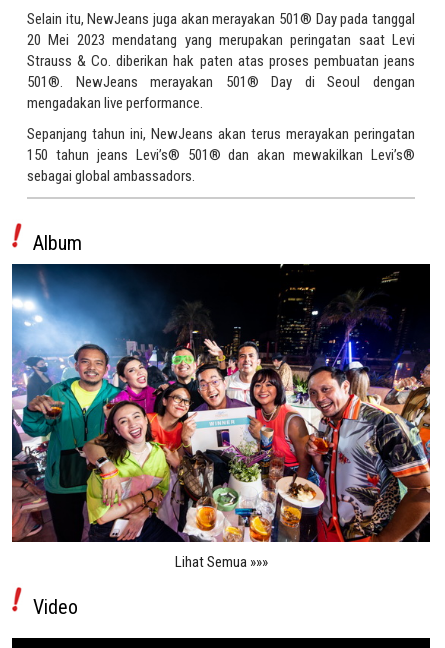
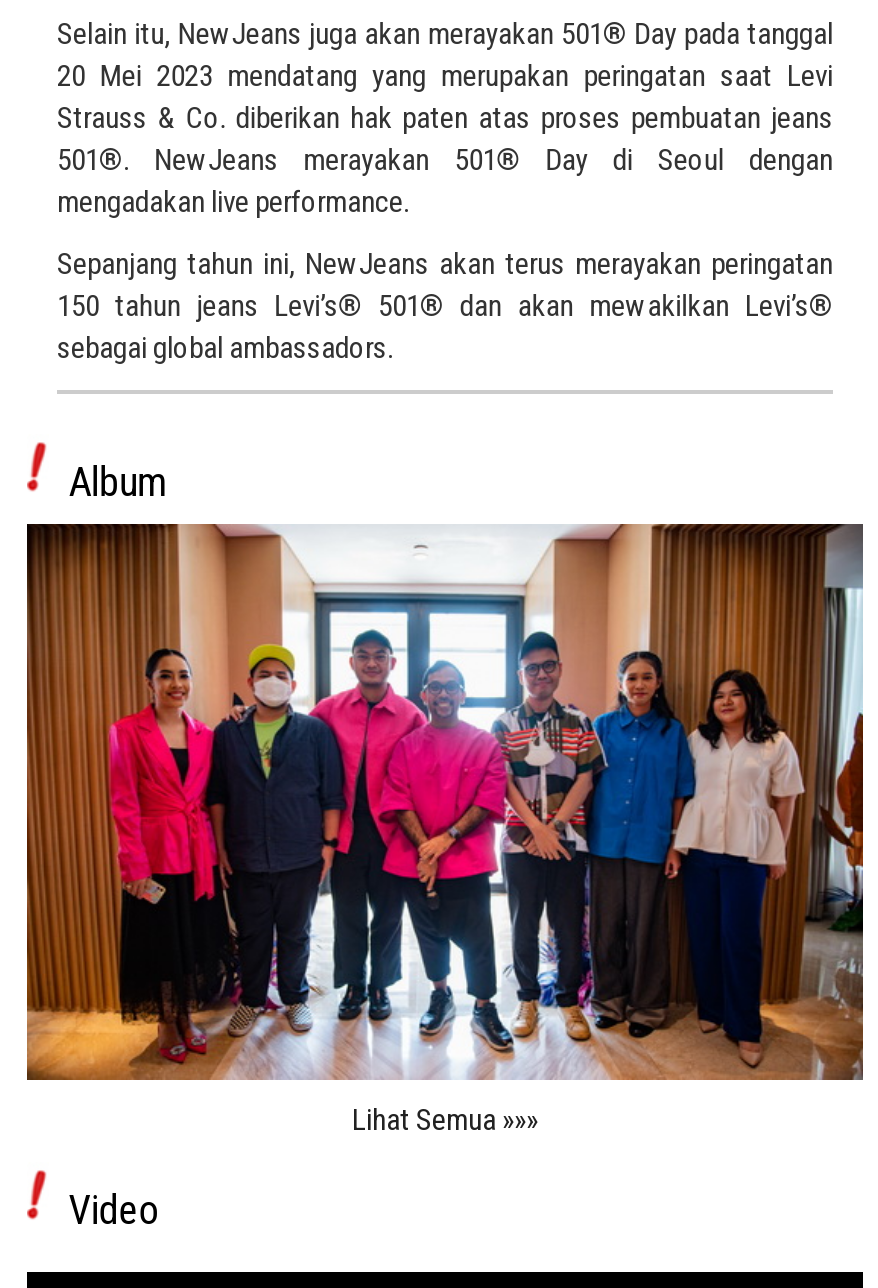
[11,263,431,543] [image] -> [25,522,865,1082] [image]

